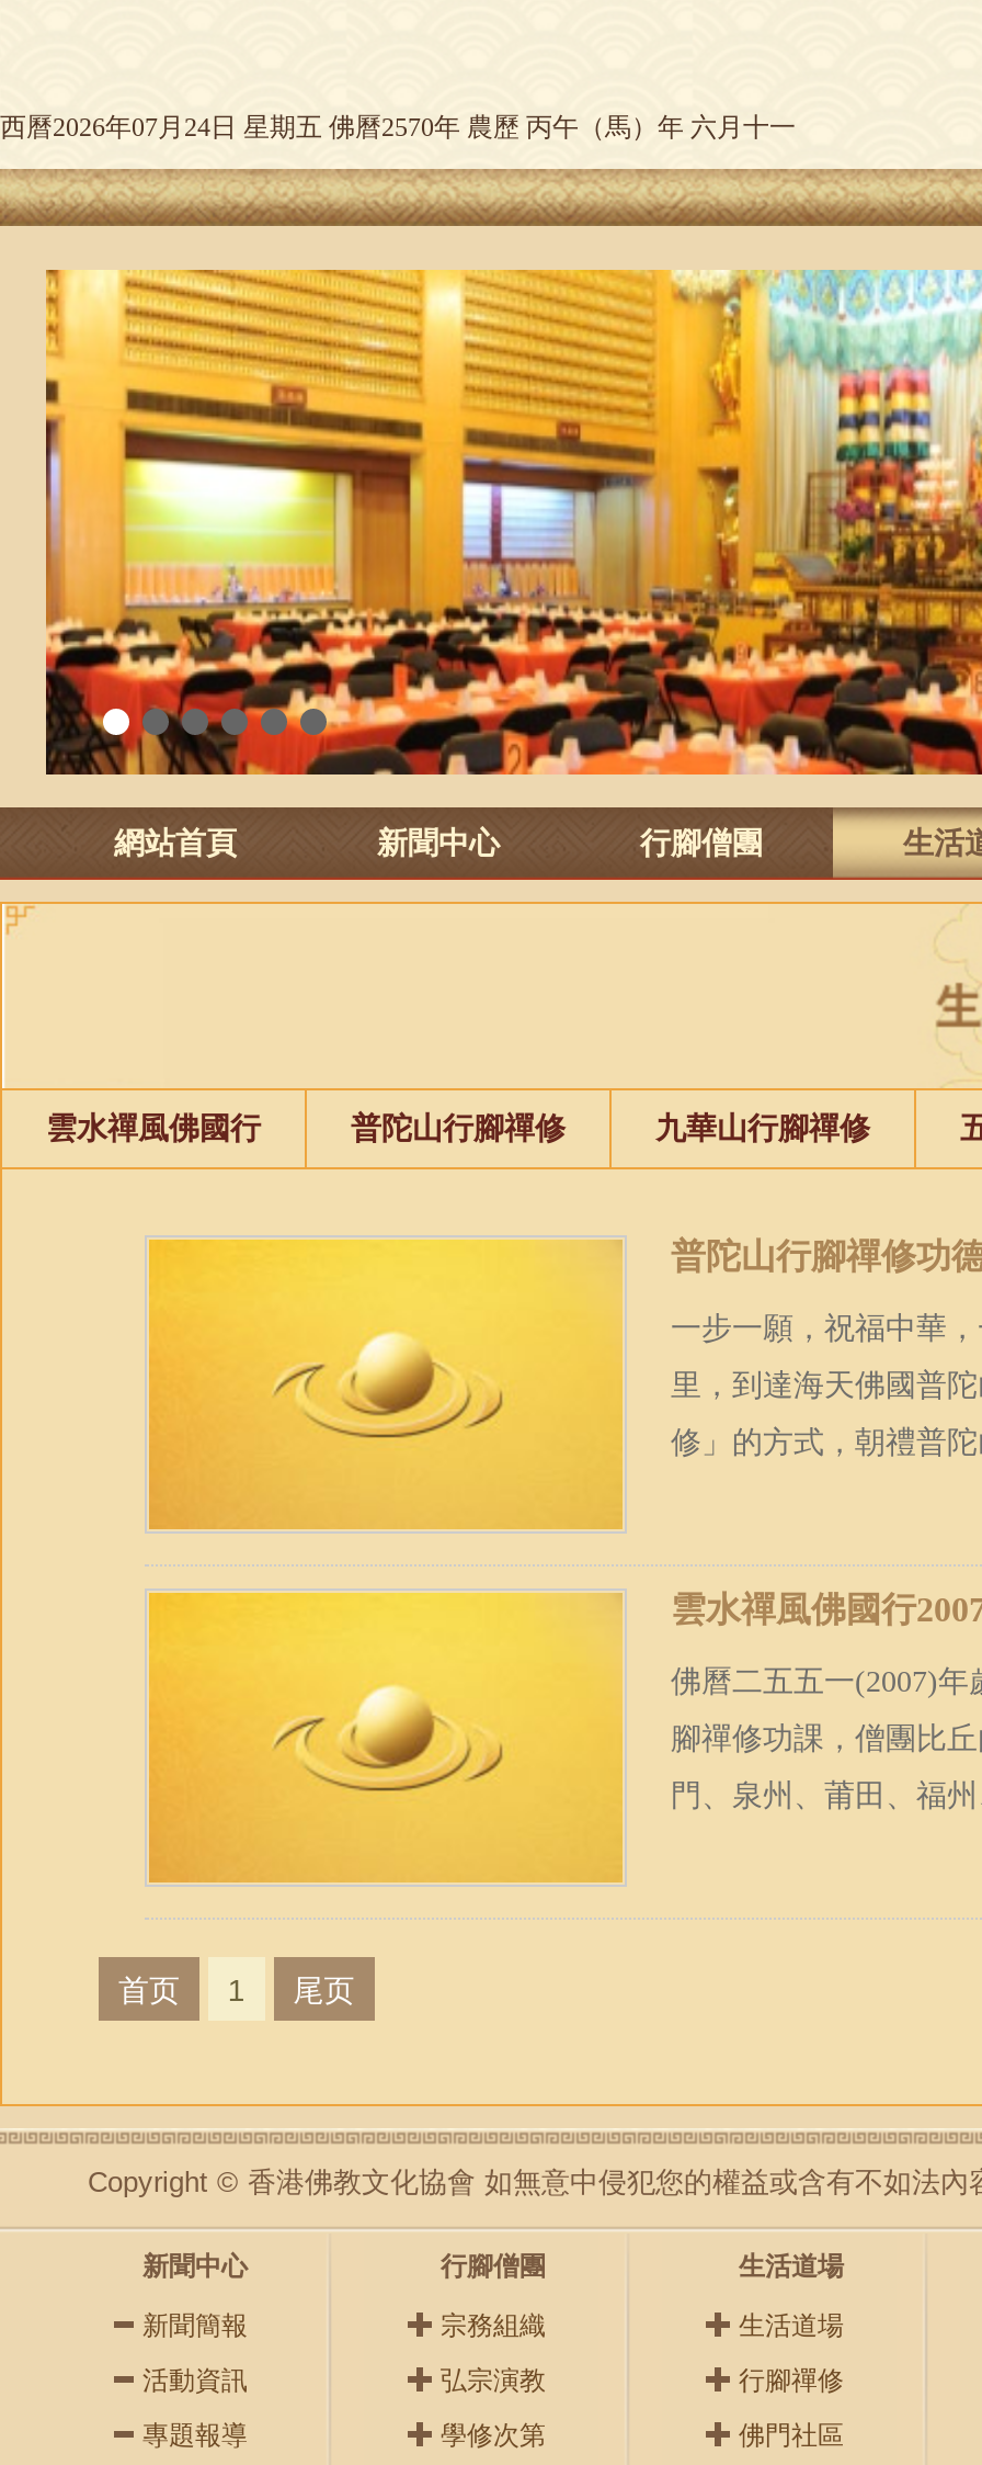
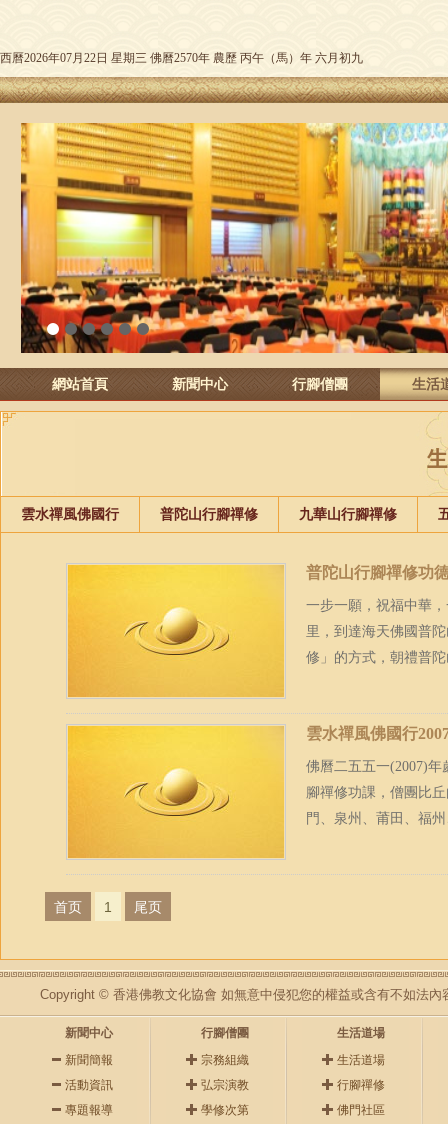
[0,112,796,143] 西曆2026年07月24日 星期五 佛曆2570年 農歷 丙午（馬）年 六月十一 -> [0,51,363,65] 西曆2026年07月22日 星期三 佛曆2570年 農歷 丙午（馬）年 六月初九

